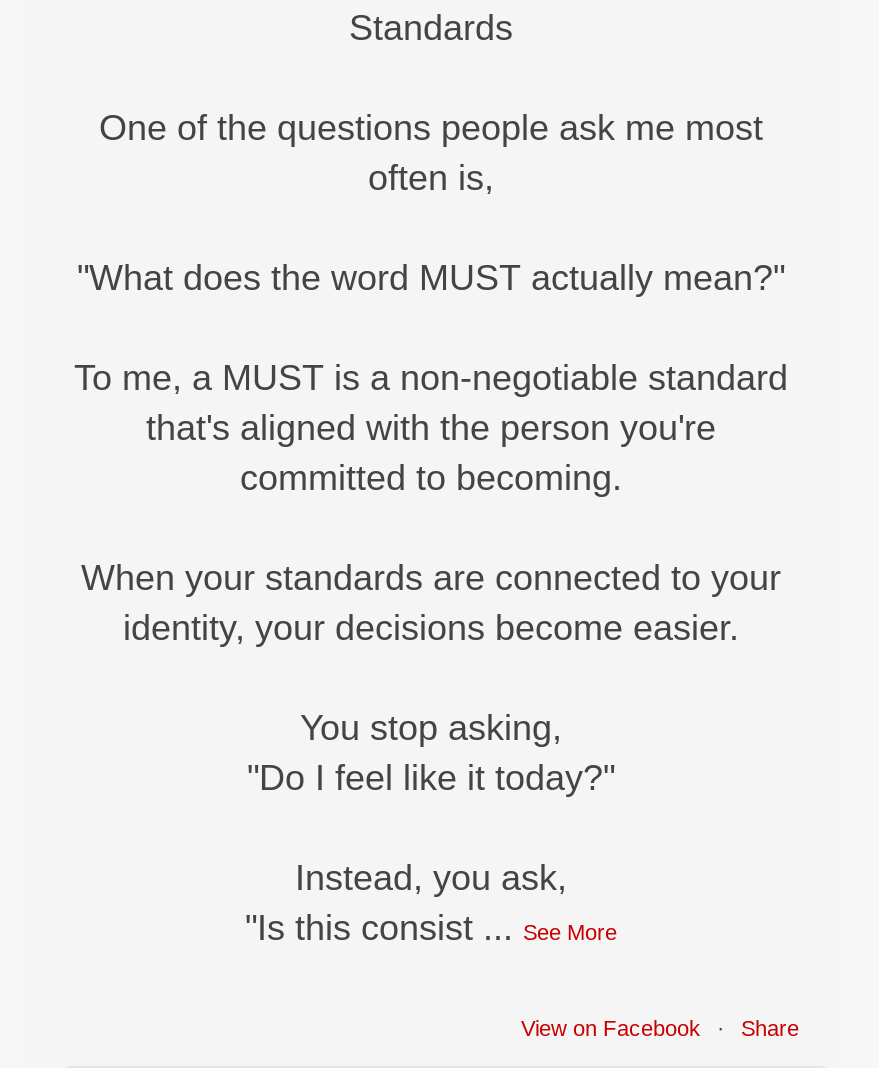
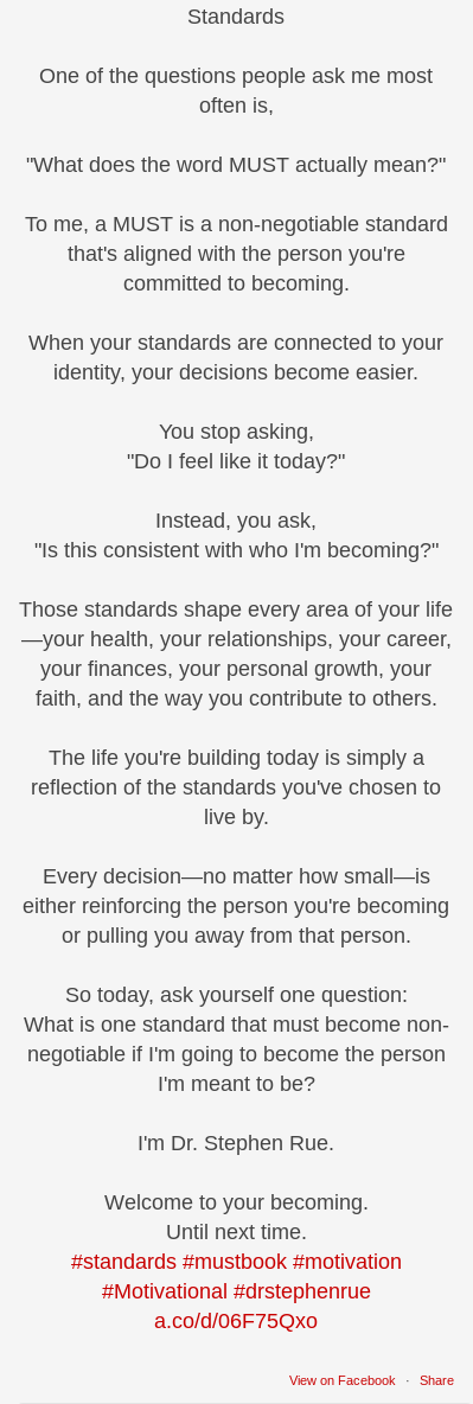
[245,908,617,948] "Is this consist ... See More -> [19,538,453,1333] "Is this consistent with who I'm becoming?" | Those standards shape every area of your life | —your health, your relationships, your career, | your finances, your personal growth, your | faith, and the way you contribute to others. | The life you're building today is simply a | reflection of the standards you've chosen to | live by. | Every decision—no matter how small—is | either reinforcing the person you're becoming | or pulling you away from that person. | So today, ask yourself one question: | What is one standard that must become non- | negotiable if I'm going to become the person | I'm meant to be? | I'm Dr. Stephen Rue. | Welcome to your becoming. | Until next time. | #standards #mustbook #motivation | #Motivational #drstephenrue | a.co/d/06F75Qxo

